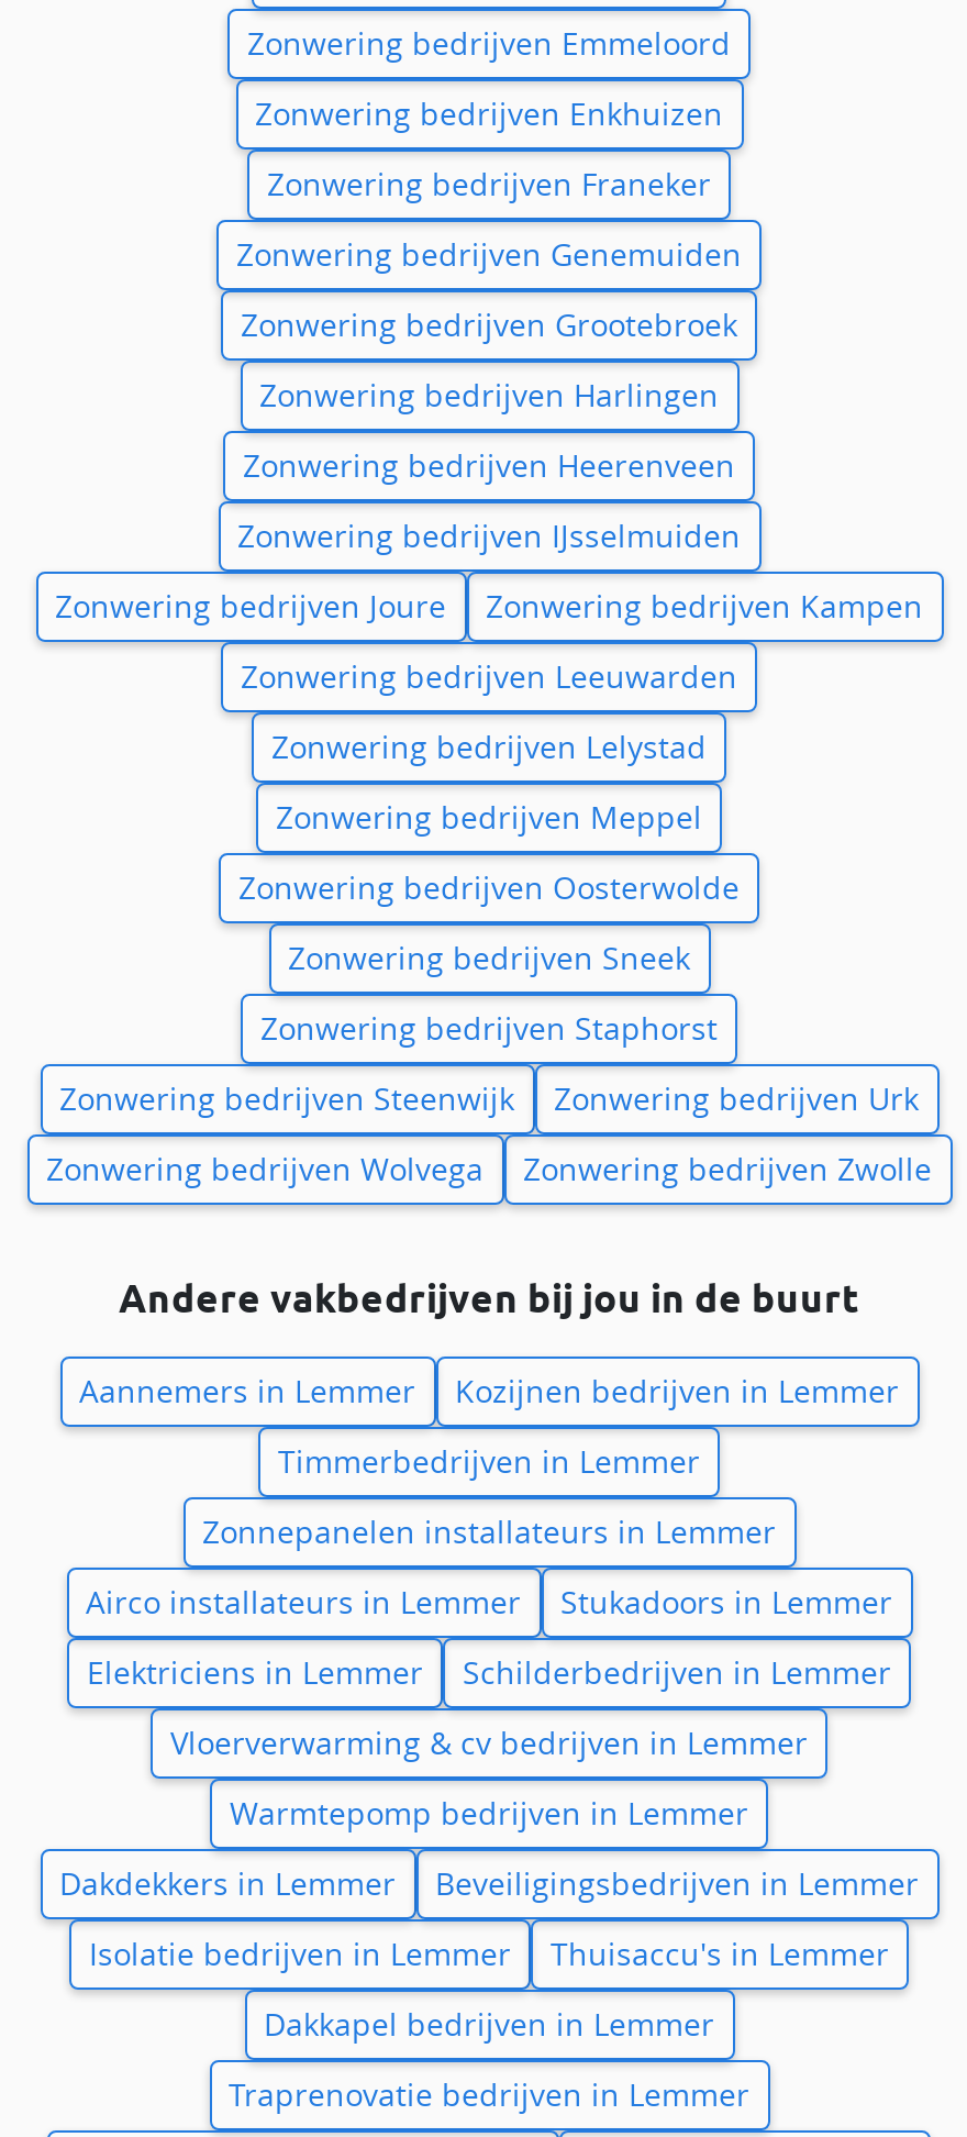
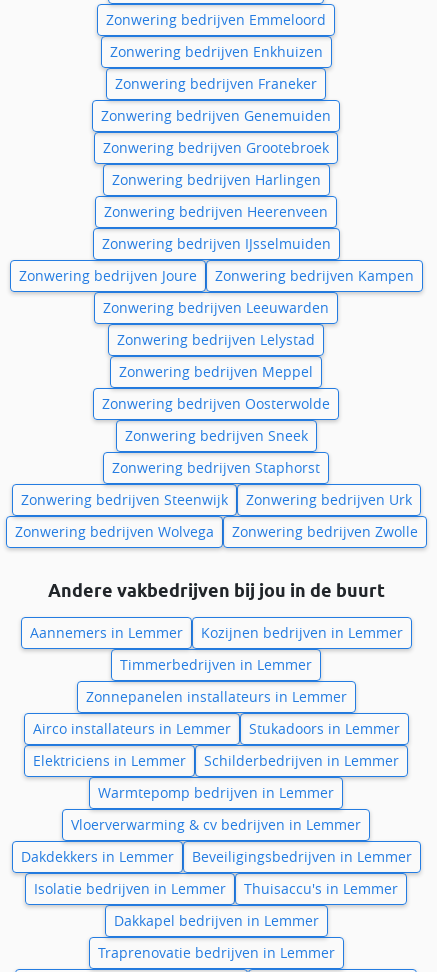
moved [170,1721,808,1763] -> [71,815,361,834]: Vloerverwarming & cv bedrijven in Lemmer
moved [230,1791,748,1833] -> [98,783,334,802]: Warmtepomp bedrijven in Lemmer

